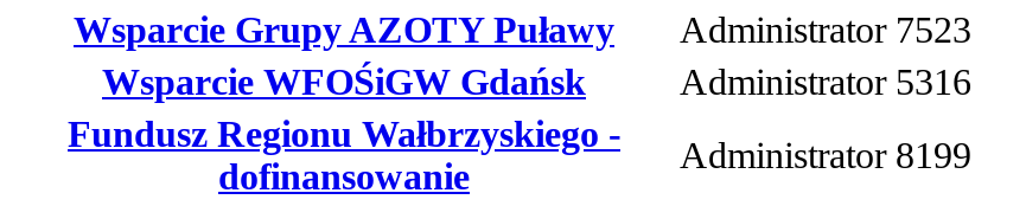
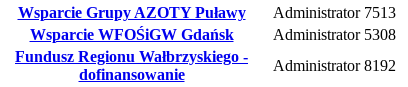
[680,10,971,50] Administrator 7523 -> [273,4,396,21] Administrator 7513
[680,62,971,103] Administrator 5316 -> [273,26,396,43] Administrator 5308
[680,136,971,176] Administrator 8199 -> [273,57,396,74] Administrator 8192

